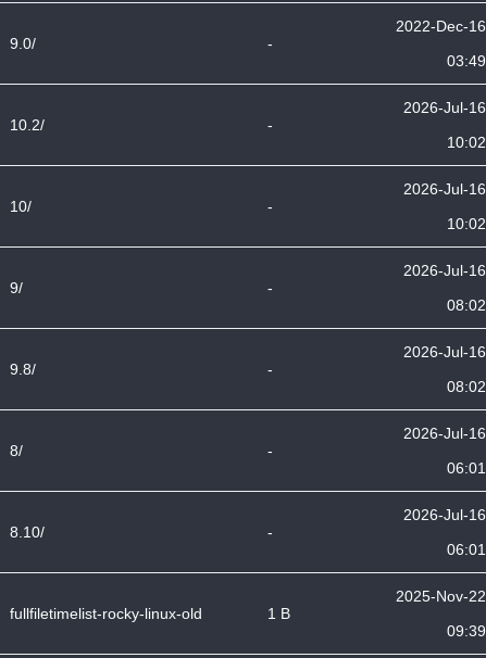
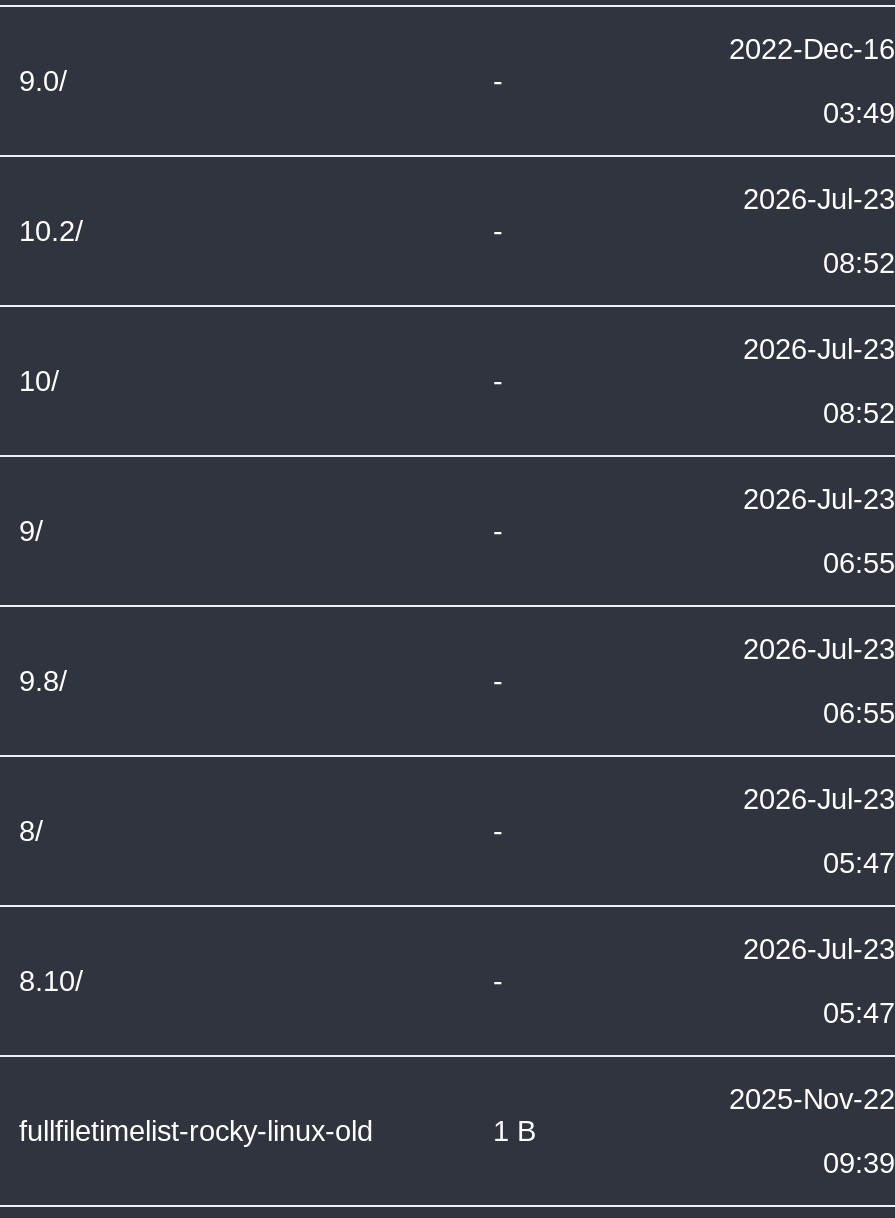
[403,99,486,116] 2026-Jul-16 -> [743,183,895,215] 2026-Jul-23
[447,134,486,151] 10:02 -> [823,247,895,279] 08:52
[403,180,486,198] 2026-Jul-16 -> [743,333,895,365] 2026-Jul-23
[447,215,486,232] 10:02 -> [823,397,895,429] 08:52
[403,262,486,279] 2026-Jul-16 -> [743,483,895,515] 2026-Jul-23
[447,296,486,314] 08:02 -> [823,547,895,579] 06:55
[403,343,486,360] 2026-Jul-16 -> [743,633,895,665] 2026-Jul-23
[447,378,486,395] 08:02 -> [823,697,895,729] 06:55
[403,425,486,442] 2026-Jul-16 -> [743,783,895,815] 2026-Jul-23
[447,459,486,477] 06:01 -> [823,847,895,879] 05:47
[403,506,486,523] 2026-Jul-16 -> [743,933,895,965] 2026-Jul-23
[447,541,486,558] 06:01 -> [823,997,895,1029] 05:47

